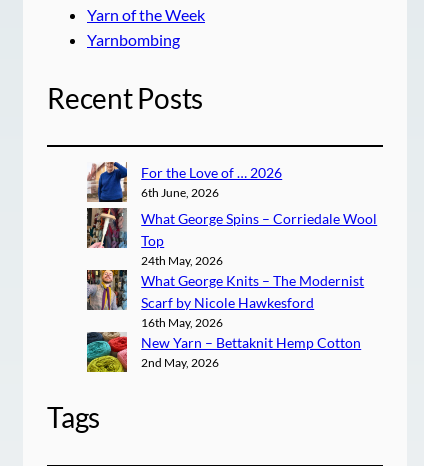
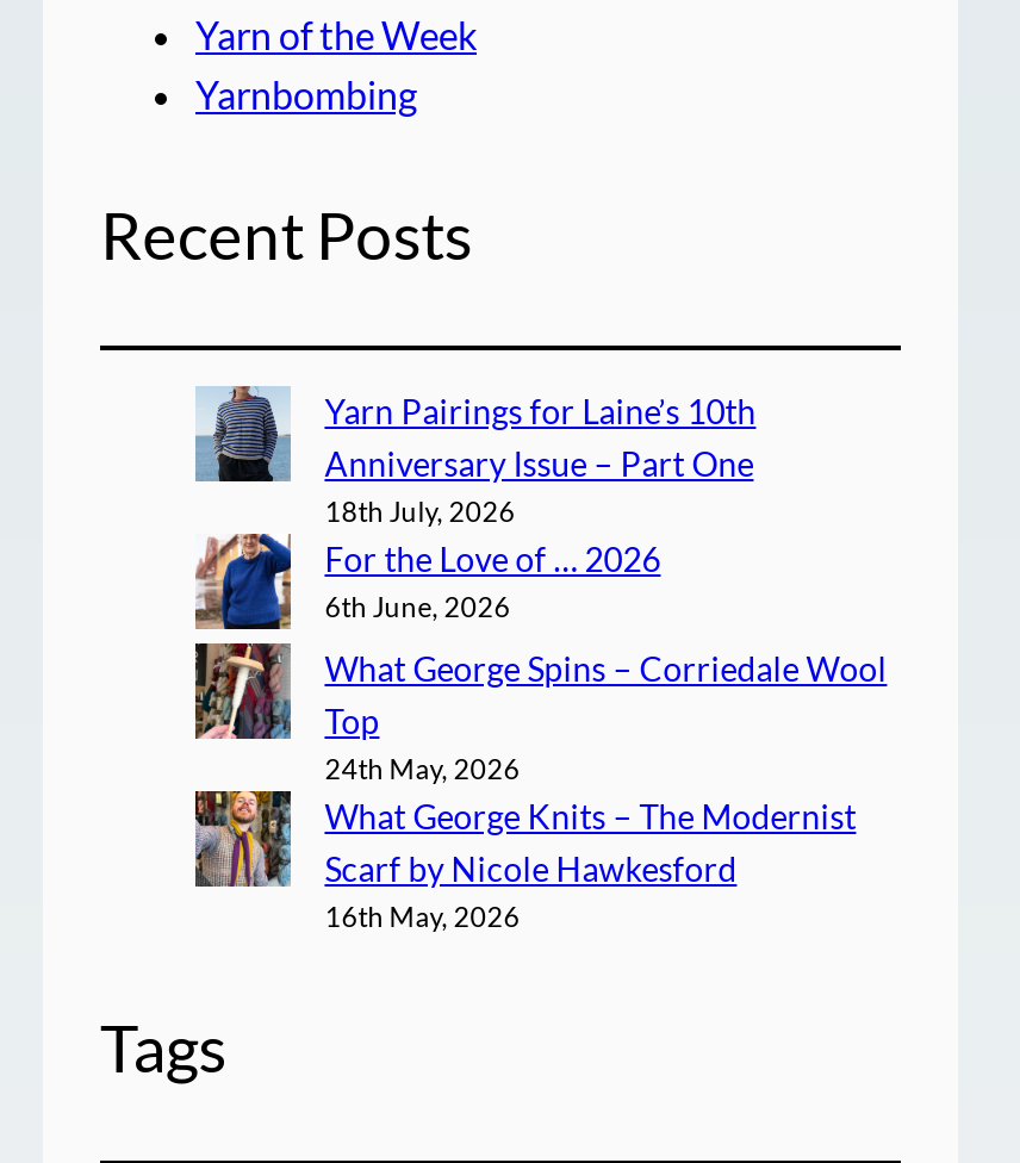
none -> [193,386,756,526] [image] | Yarn Pairings for Laine’s 10th | Anniversary Issue – Part One | 18th July, 2026
moved [85,160,377,329] -> [191,529,887,931]: [image] | For the Love of … 2026 | 6th June, 2026 | ... | Scarf by Nicole Hawkesford | 16th May, 2026
[86,331,361,373] [image] | New Yarn – Bettaknit Hemp Cotton | 2nd May, 2026 -> none

